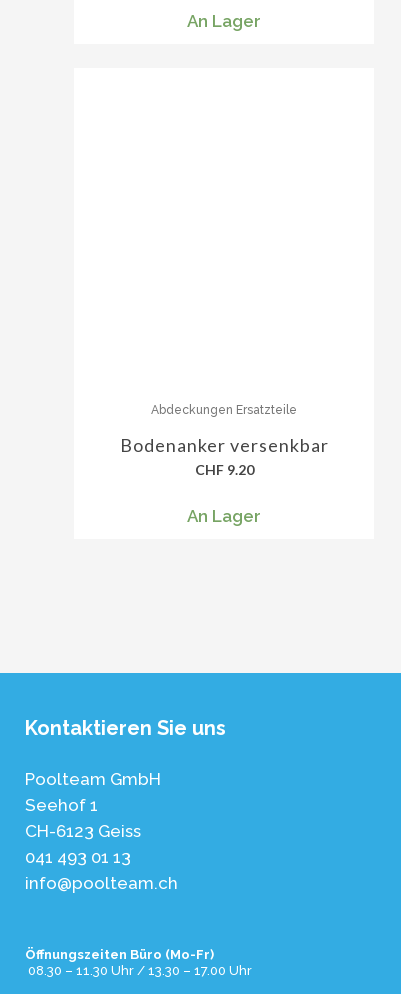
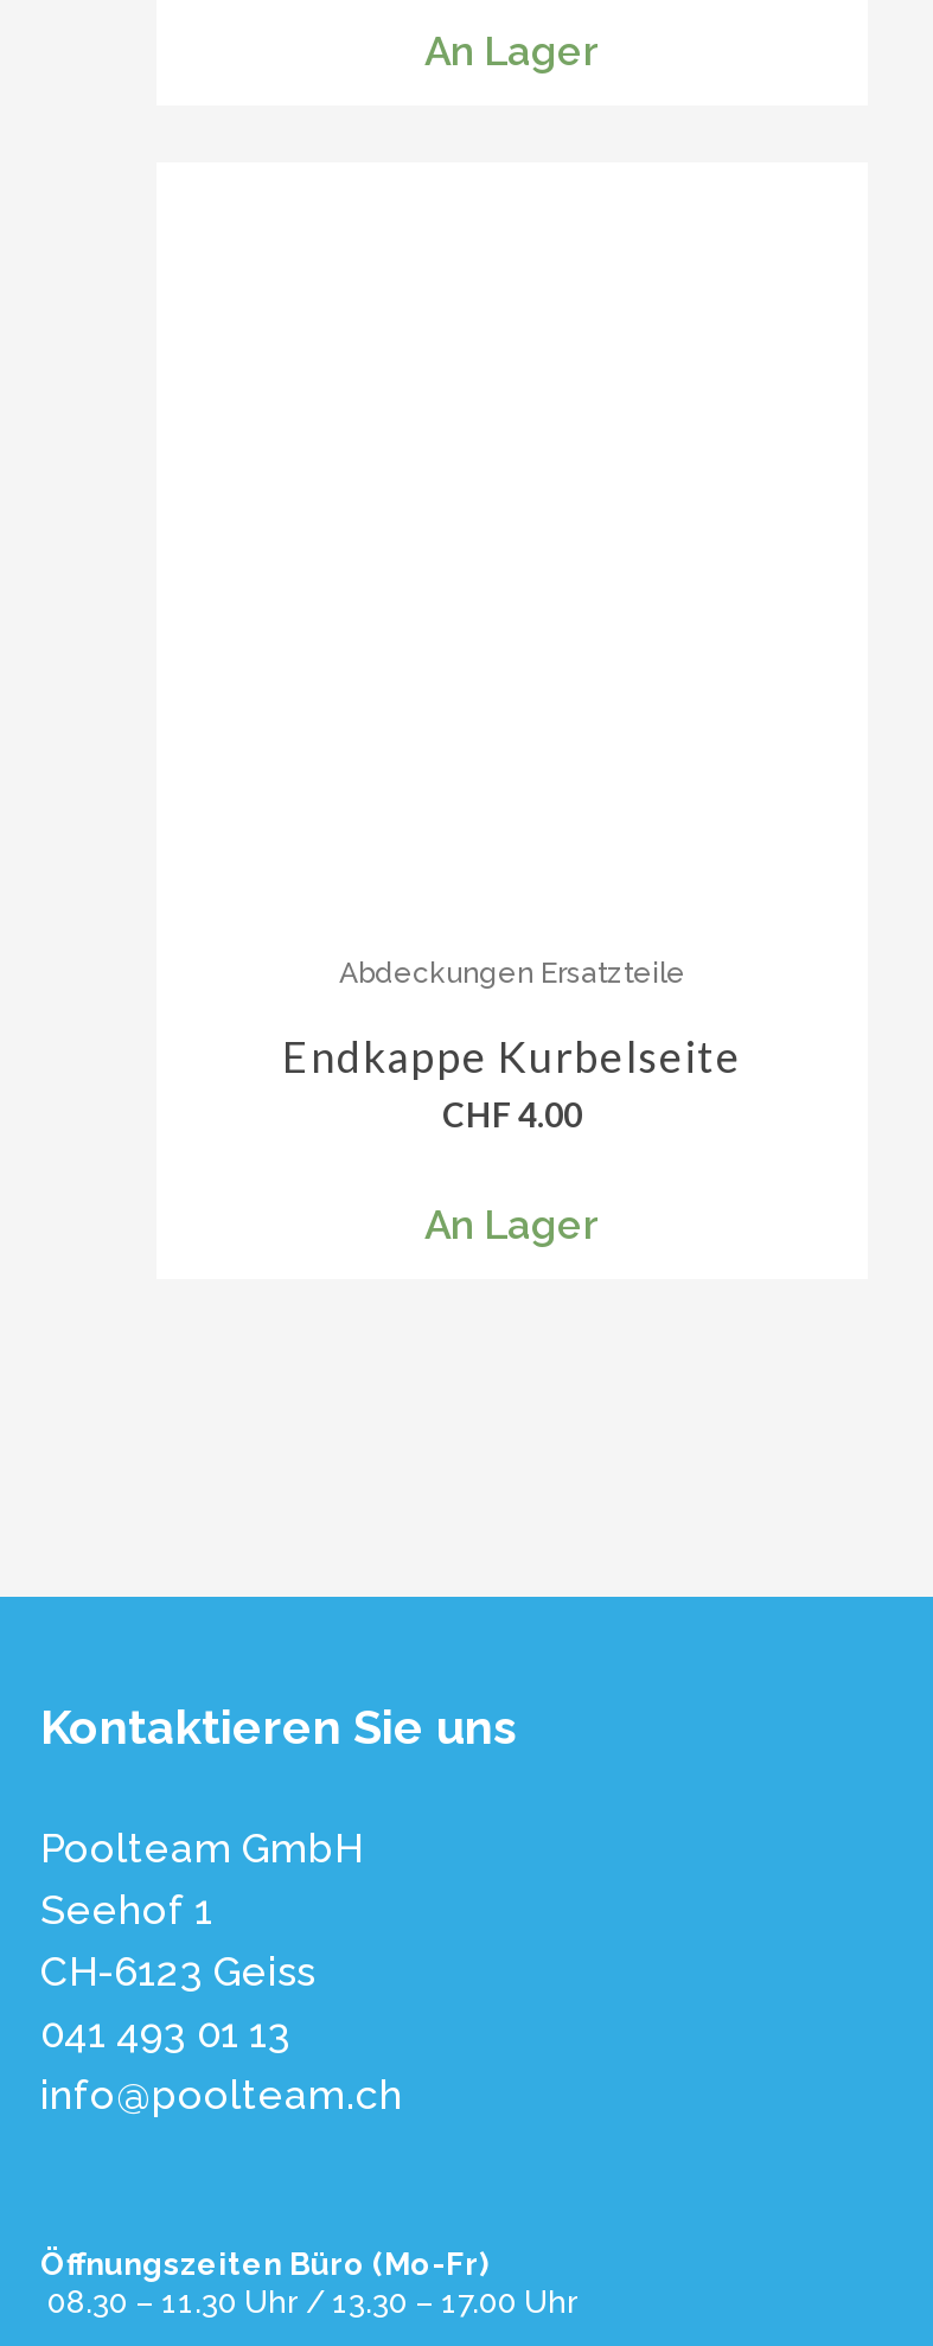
[119,434,328,478] Bodenanker versenkbar | CHF 9.20 -> [282,1030,742,1134] Endkappe Kurbelseite | CHF 4.00

